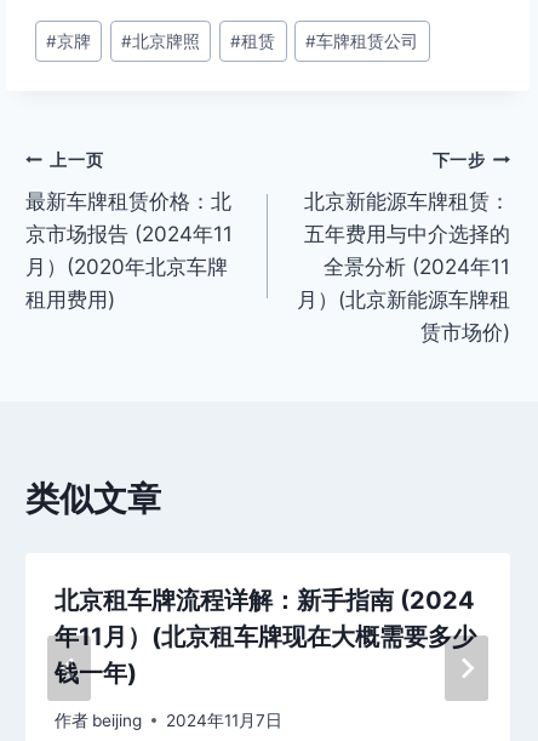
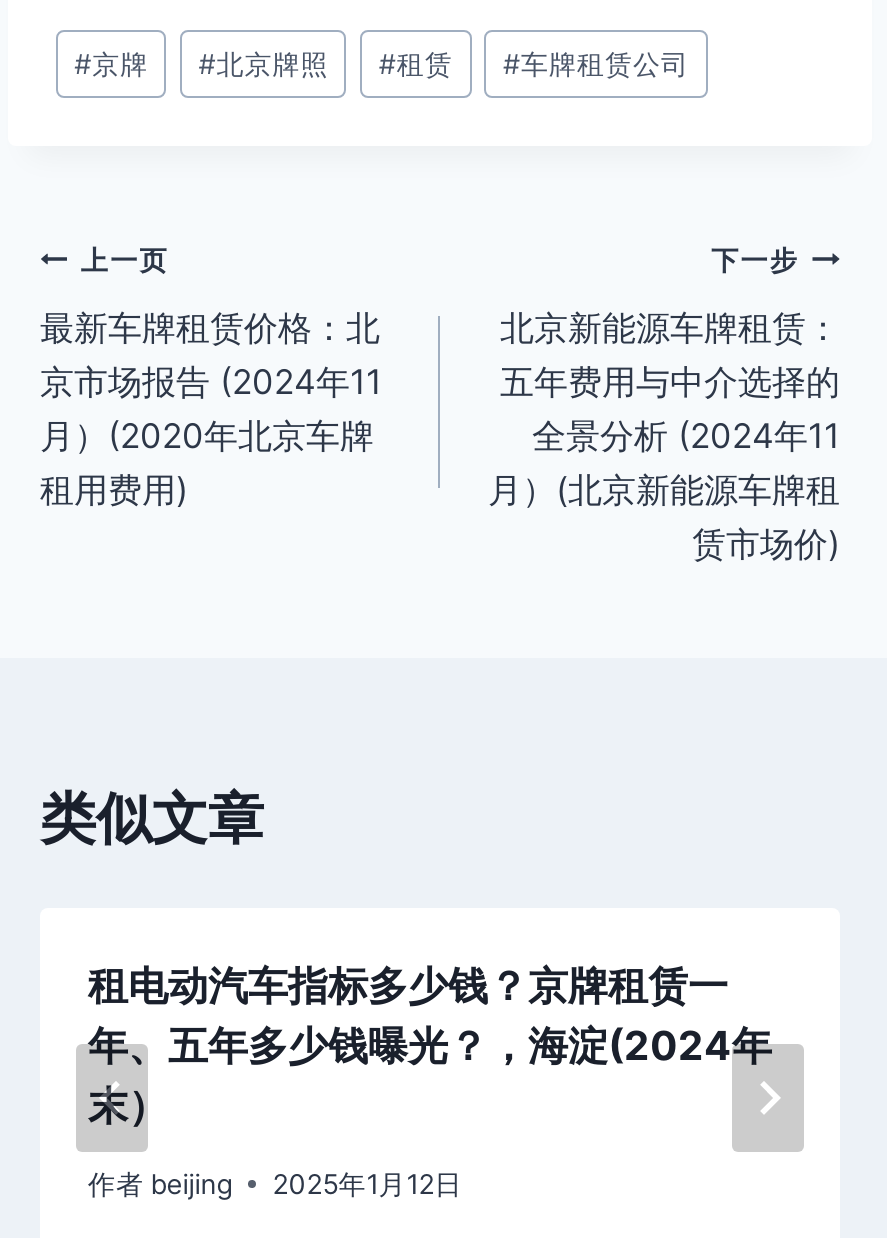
[55,586,476,688] 北京租车牌流程详解：新手指南 (2024 | 年11月）(北京租车牌现在大概需要多少 | 钱一年) -> [88,962,772,1130] 租电动汽车指标多少钱？京牌租赁一 | 年、五年多少钱曝光？，海淀(2024年 | 末）
[55,710,283,730] 作者 beijing 2024年11月7日 -> [88,1168,462,1200] 作者 beijing 2025年1月12日

